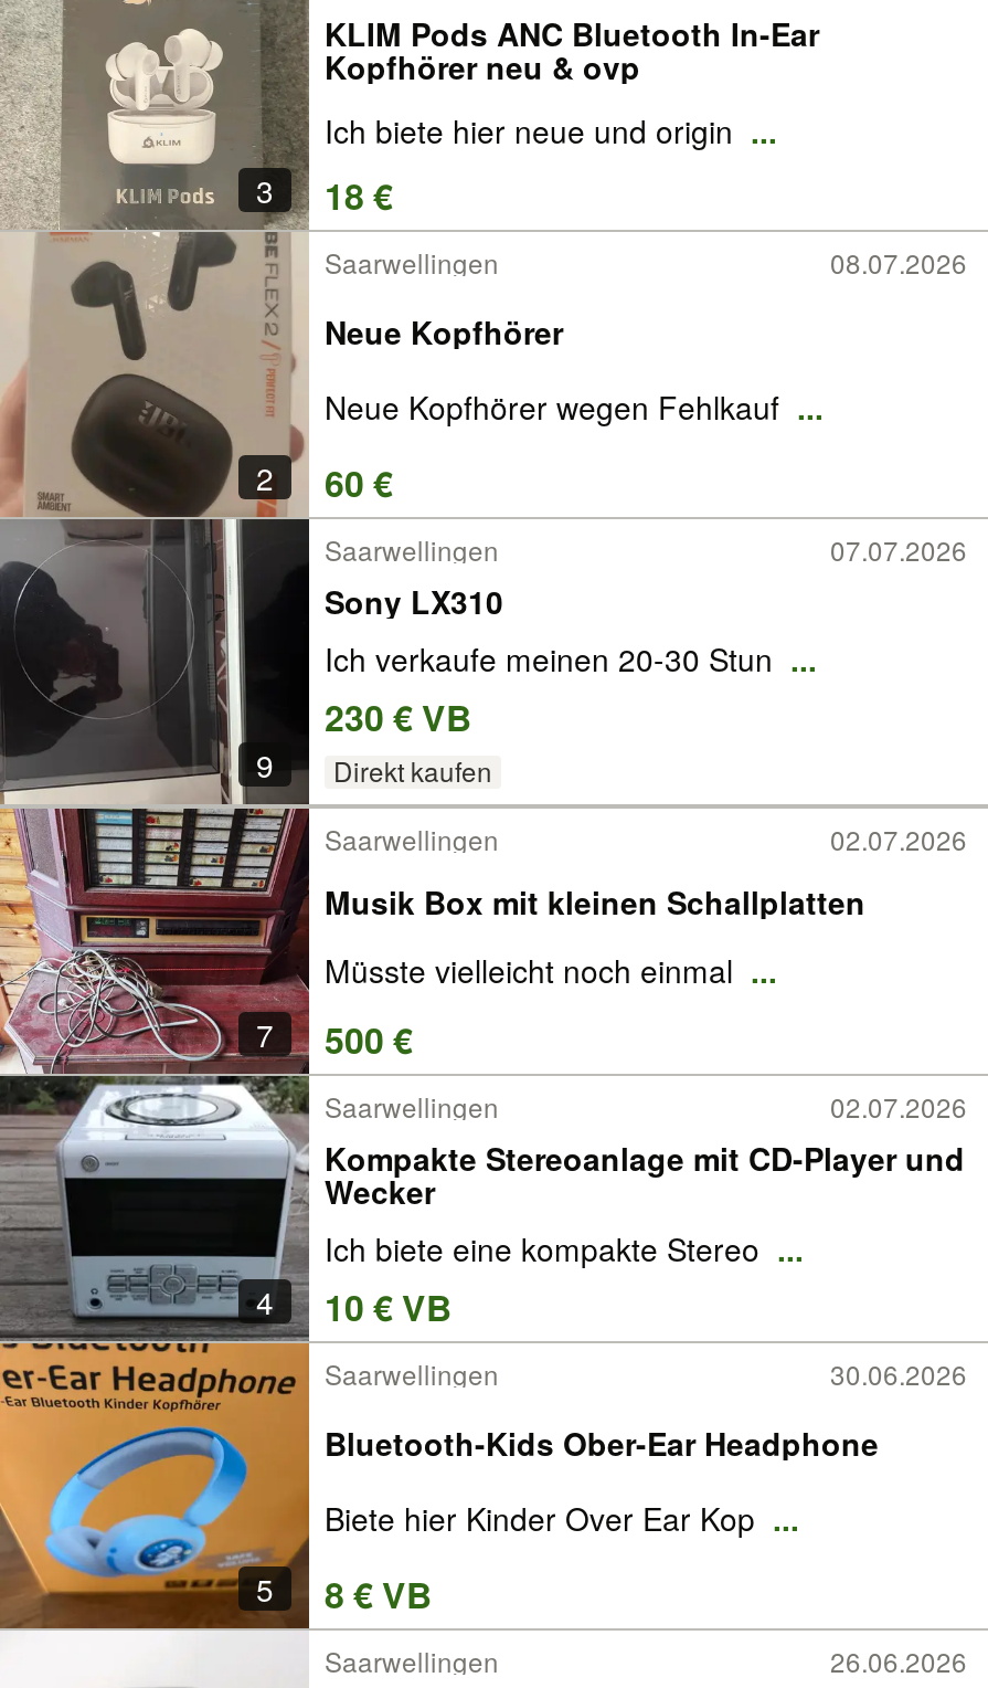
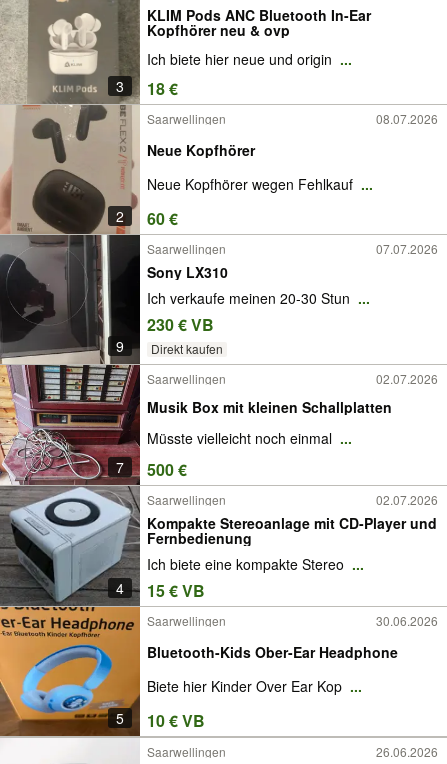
[7,1076,453,1332] [image] | 4 10 € VB -> [3,485,205,602] [image] | 4 15 € VB
[325,1168,435,1212] Wecker -> [147,528,252,548] Fernbedienung
[256,1566,433,1620] 5 8 € VB -> [116,708,205,732] 5 10 € VB

